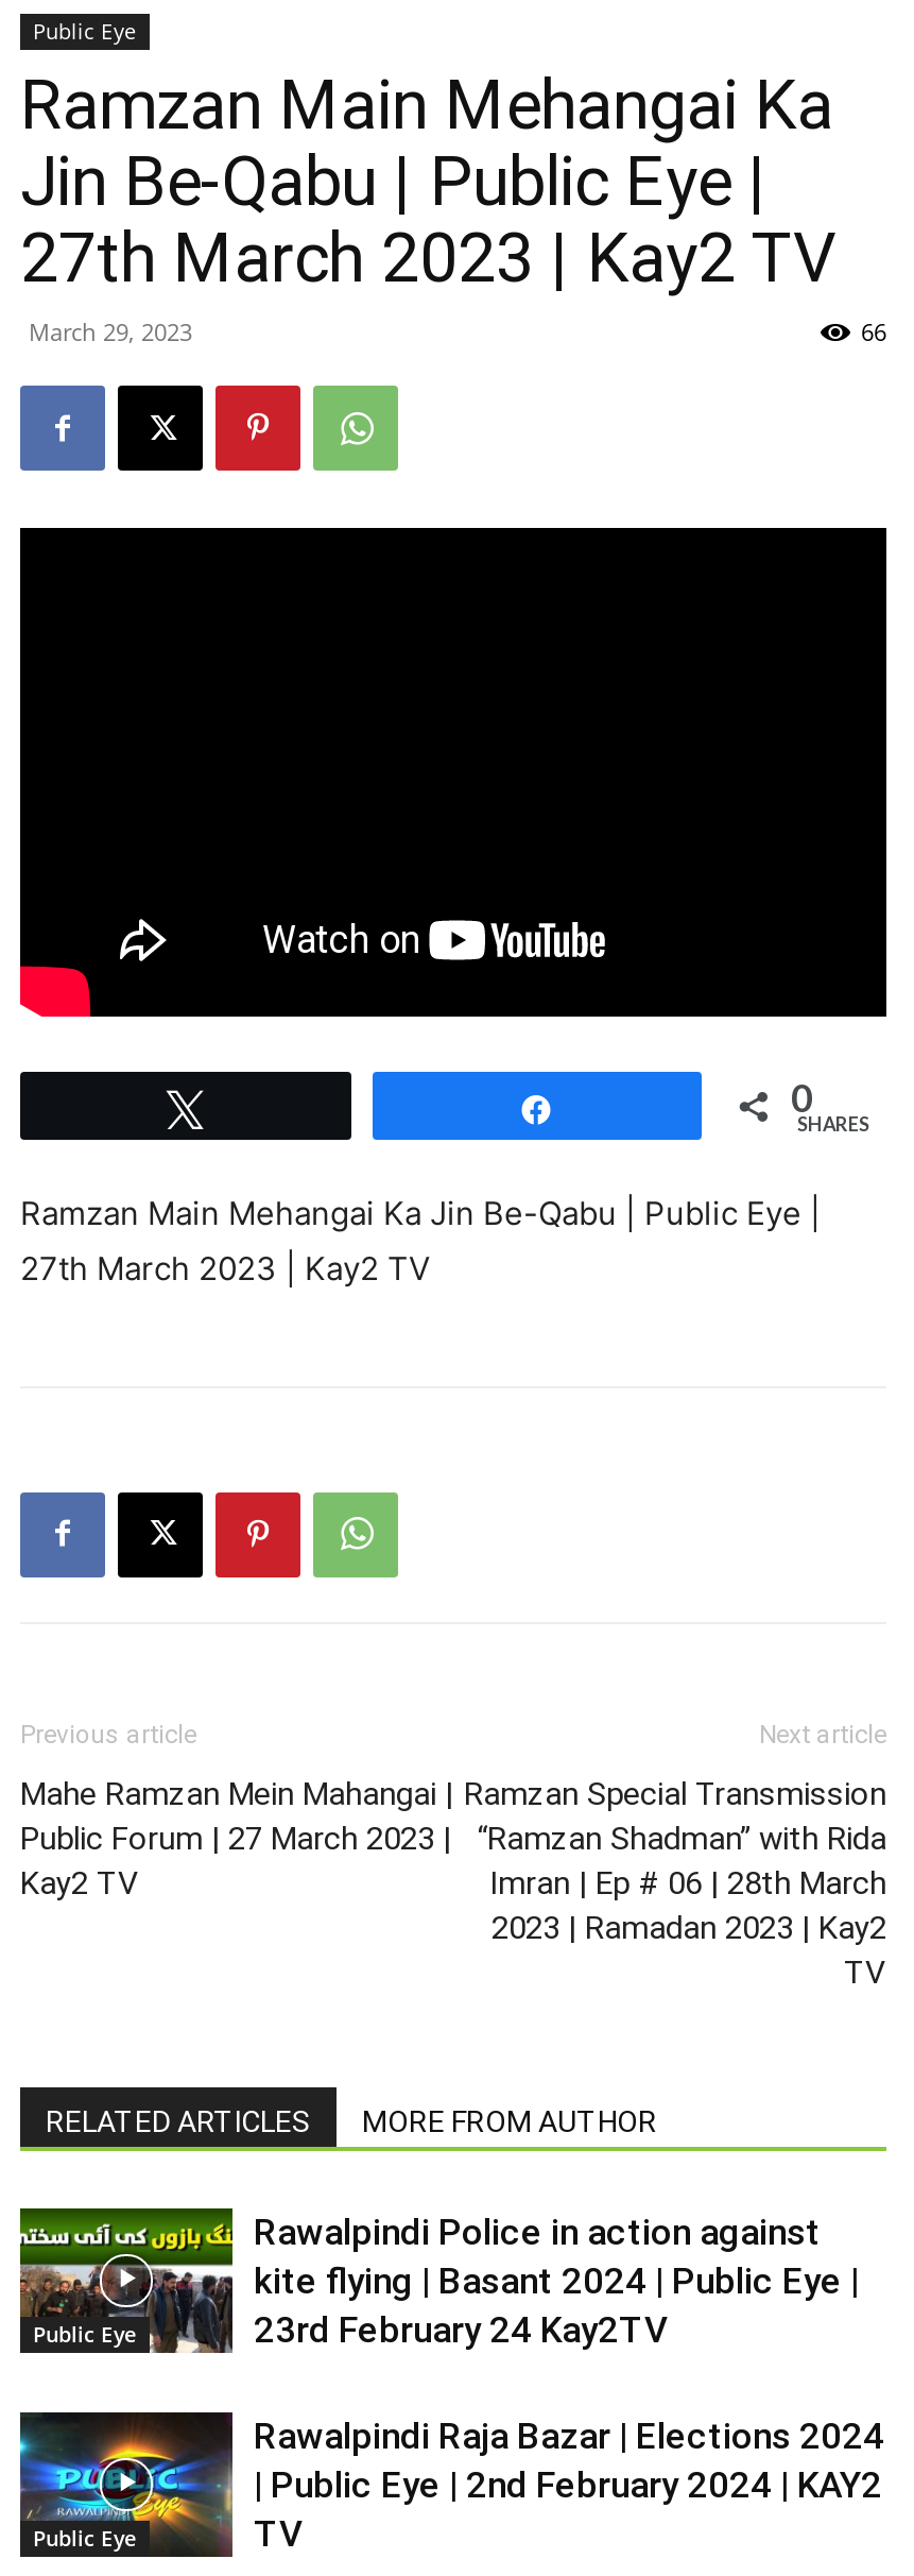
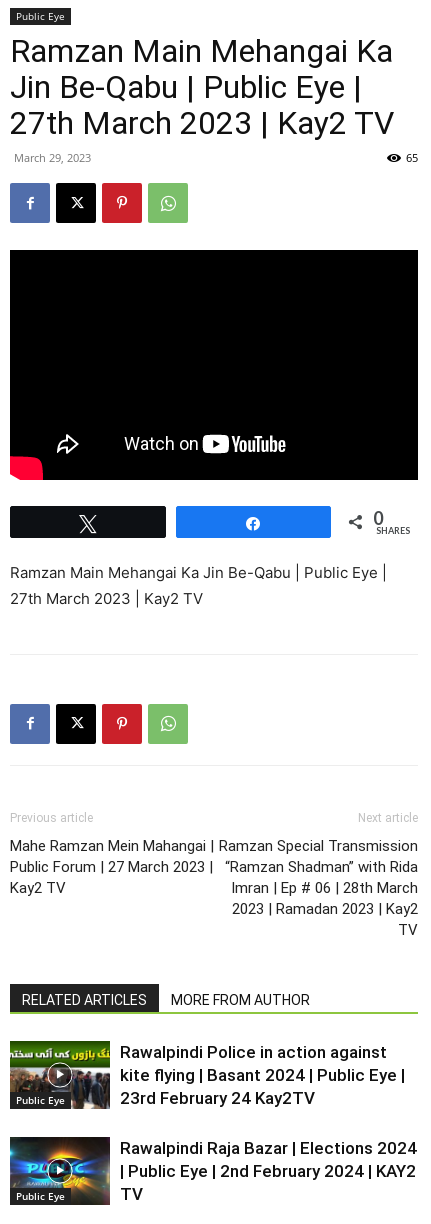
[861,315,886,347] 66 -> [406,150,418,165] 65

